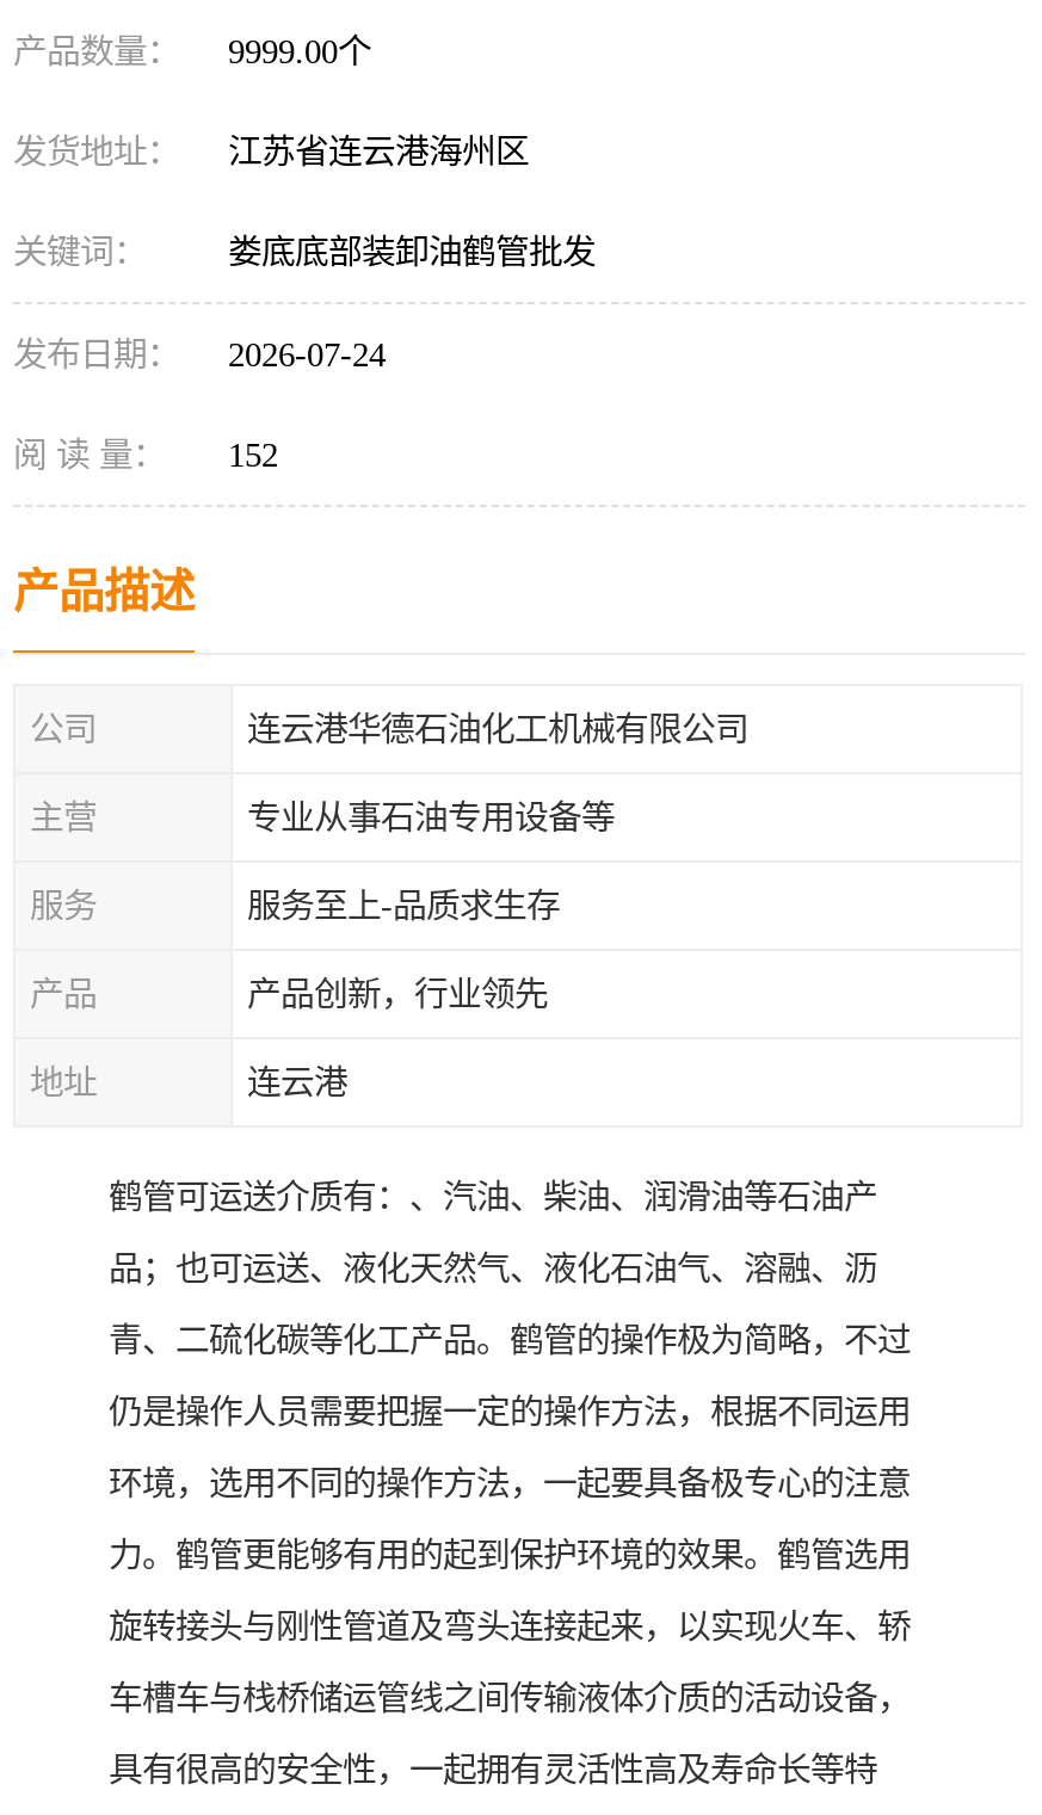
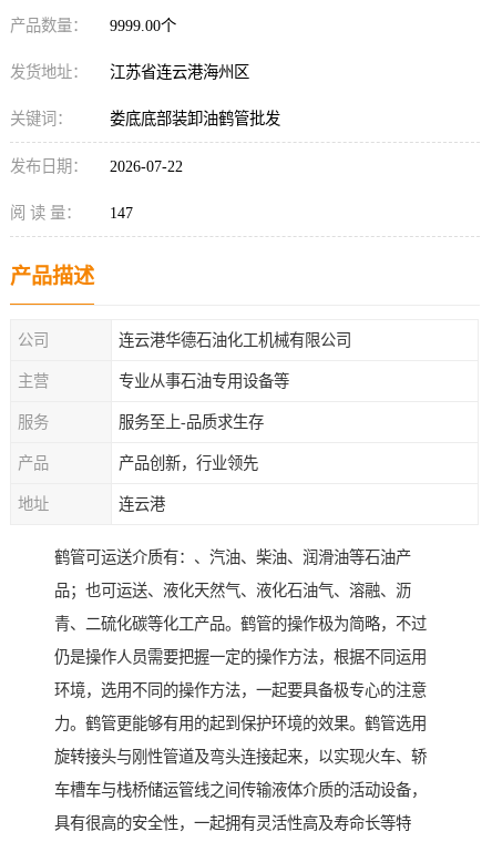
[13,335,386,374] 发布日期： 2026-07-24 -> [10,157,183,175] 发布日期： 2026-07-22
[13,436,278,474] 阅 读 量： 152 -> [10,204,133,222] 阅 读 量： 147

